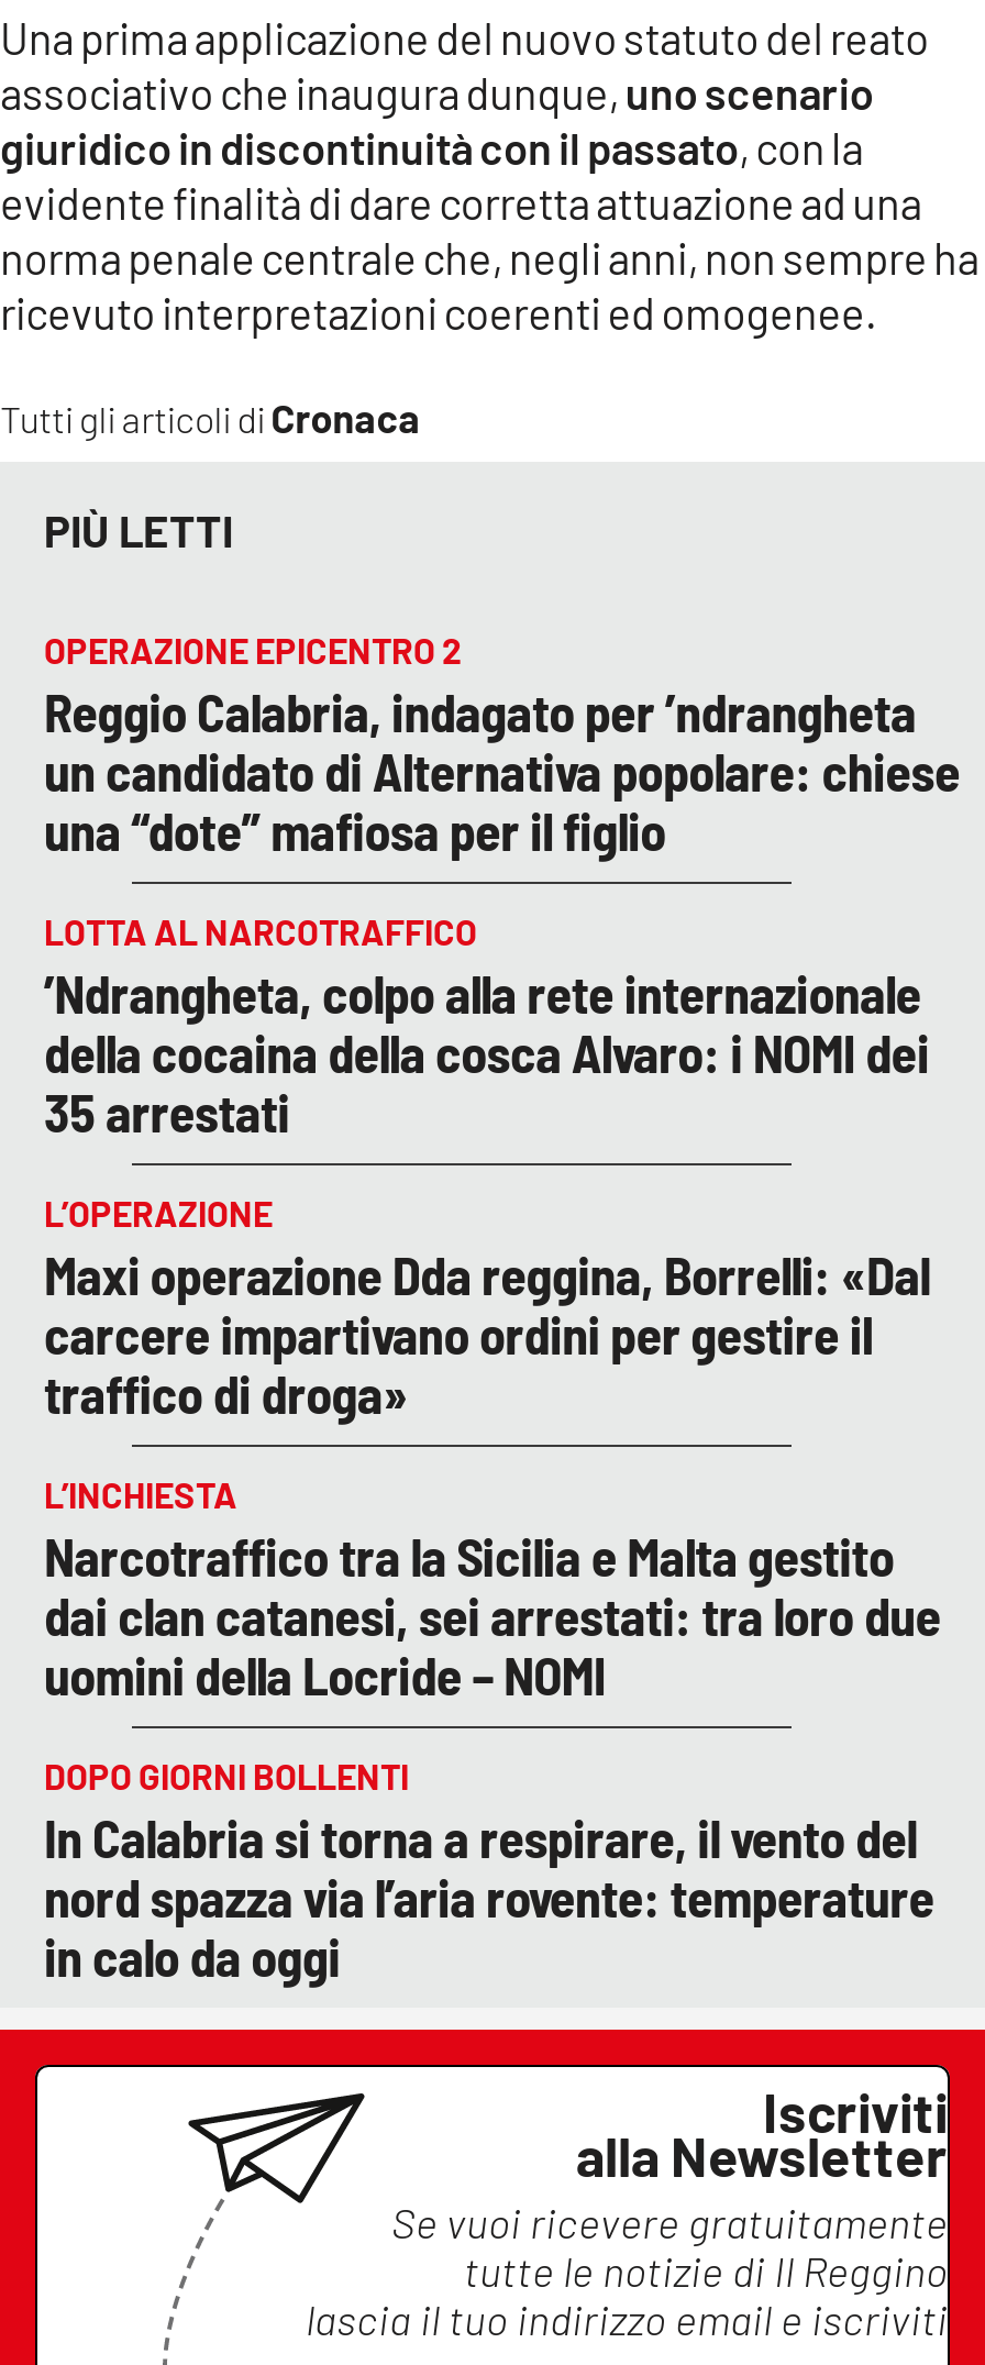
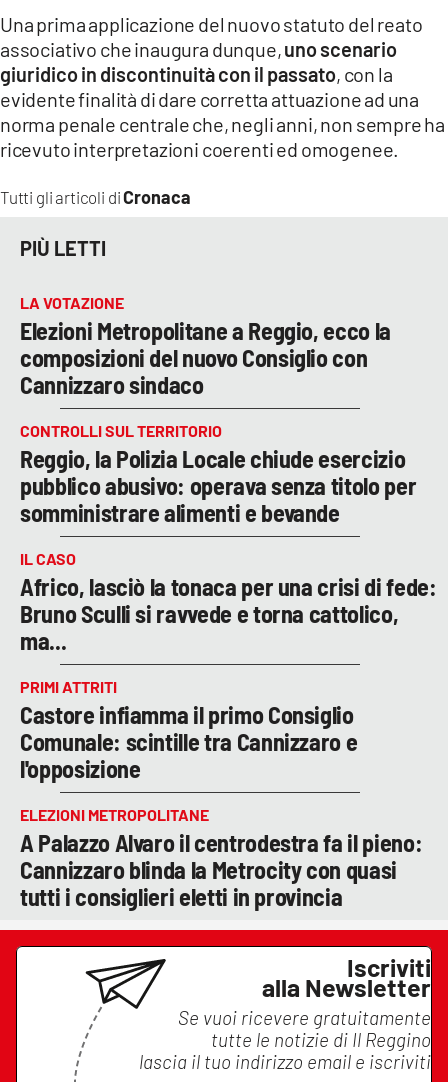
[44,628,960,861] OPERAZIONE EPICENTRO 2 | Reggio Calabria, indagato per ’ndrangheta | un candidato di Alternativa popolare: chiese | una “dote” mafiosa per il figlio -> [20,293,391,399] LA VOTAZIONE | Elezioni Metropolitane a Reggio, ecco la | composizioni del nuovo Consiglio con | Cannizzaro sindaco
[44,909,929,1143] LOTTA AL NARCOTRAFFICO | ’Ndrangheta, colpo alla rete internazionale | della cocaina della cosca Alvaro: i NOMI dei | 35 arrestati -> [20,421,416,527] CONTROLLI SUL TERRITORIO | Reggio, la Polizia Locale chiude esercizio | pubblico abusivo: operava senza titolo per | somministrare alimenti e bevande
[44,1191,930,1424] L’OPERAZIONE | Maxi operazione Dda reggina, Borrelli: «Dal | carcere impartivano ordini per gestire il | traffico di droga» -> [20,549,437,655] IL CASO | Africo, lasciò la tonaca per una crisi di fede: | Bruno Sculli si ravvede e torna cattolico, | ma...
[44,1472,941,1706] L’INCHIESTA | Narcotraffico tra la Sicilia e Malta gestito | dai clan catanesi, sei arrestati: tra loro due | uomini della Locride – NOMI -> [20,677,357,783] PRIMI ATTRITI | Castore infiamma il primo Consiglio | Comunale: scintille tra Cannizzaro e | l'opposizione
[44,1754,934,1987] DOPO GIORNI BOLLENTI | In Calabria si torna a respirare, il vento del | nord spazza via l’aria rovente: temperature | in calo da oggi -> [20,805,422,911] ELEZIONI METROPOLITANE | A Palazzo Alvaro il centrodestra fa il pieno: | Cannizzaro blinda la Metrocity con quasi | tutti i consiglieri eletti in provincia

